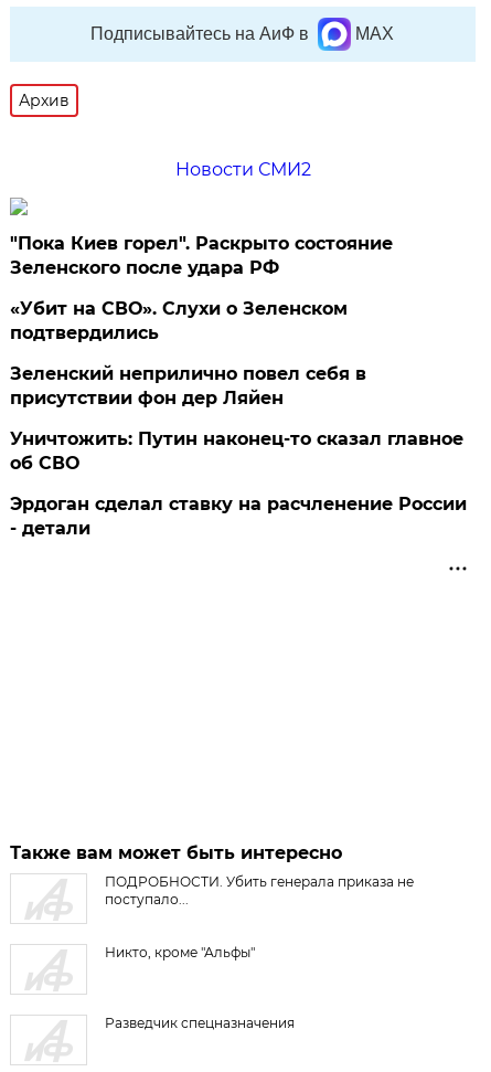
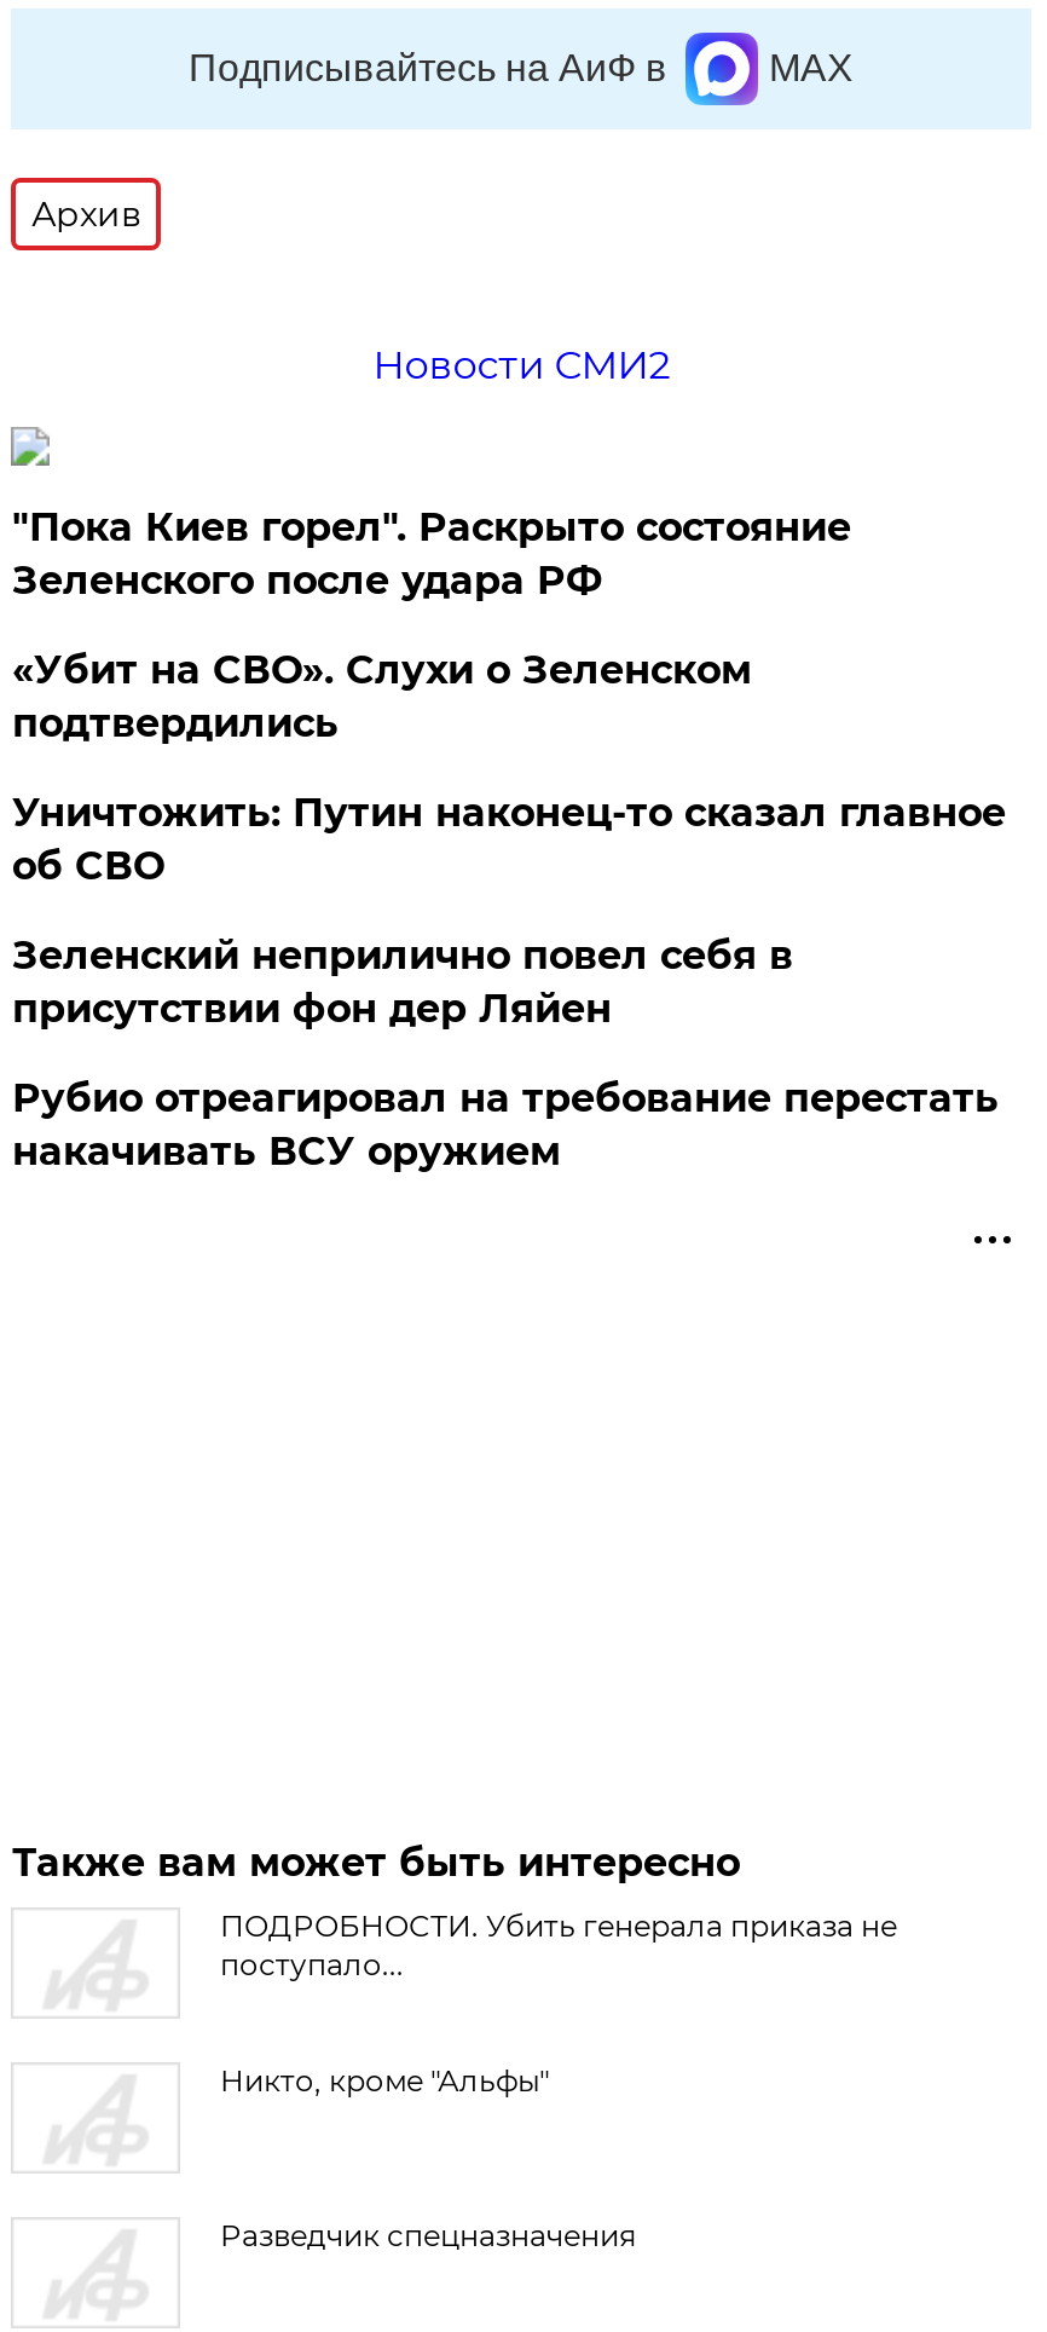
moved [10,363,367,408] -> [12,933,793,1032]: Зеленский неприлично повел cебя в | присутствии фон дер Ляйен
moved [10,428,464,474] -> [12,790,1006,889]: Уничтожить: Путин наконец-то сказал главное | об СВО
[10,493,467,539] Эрдоган сделал ставку на расчленение России | - детали -> [12,1075,998,1174] Рубио отреагировал на требование перестать | накачивать ВСУ оружием

